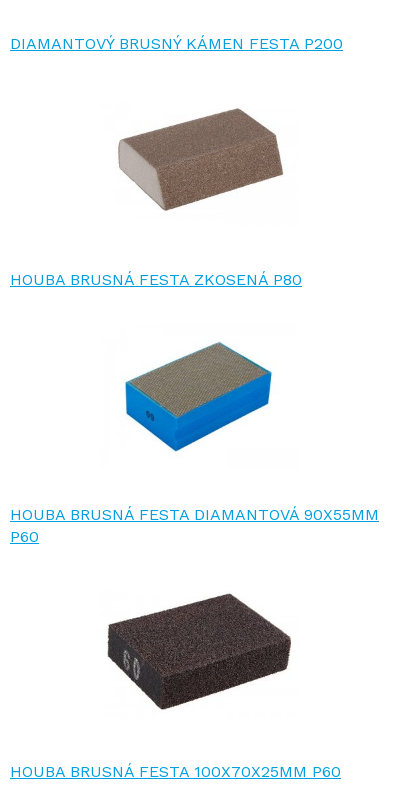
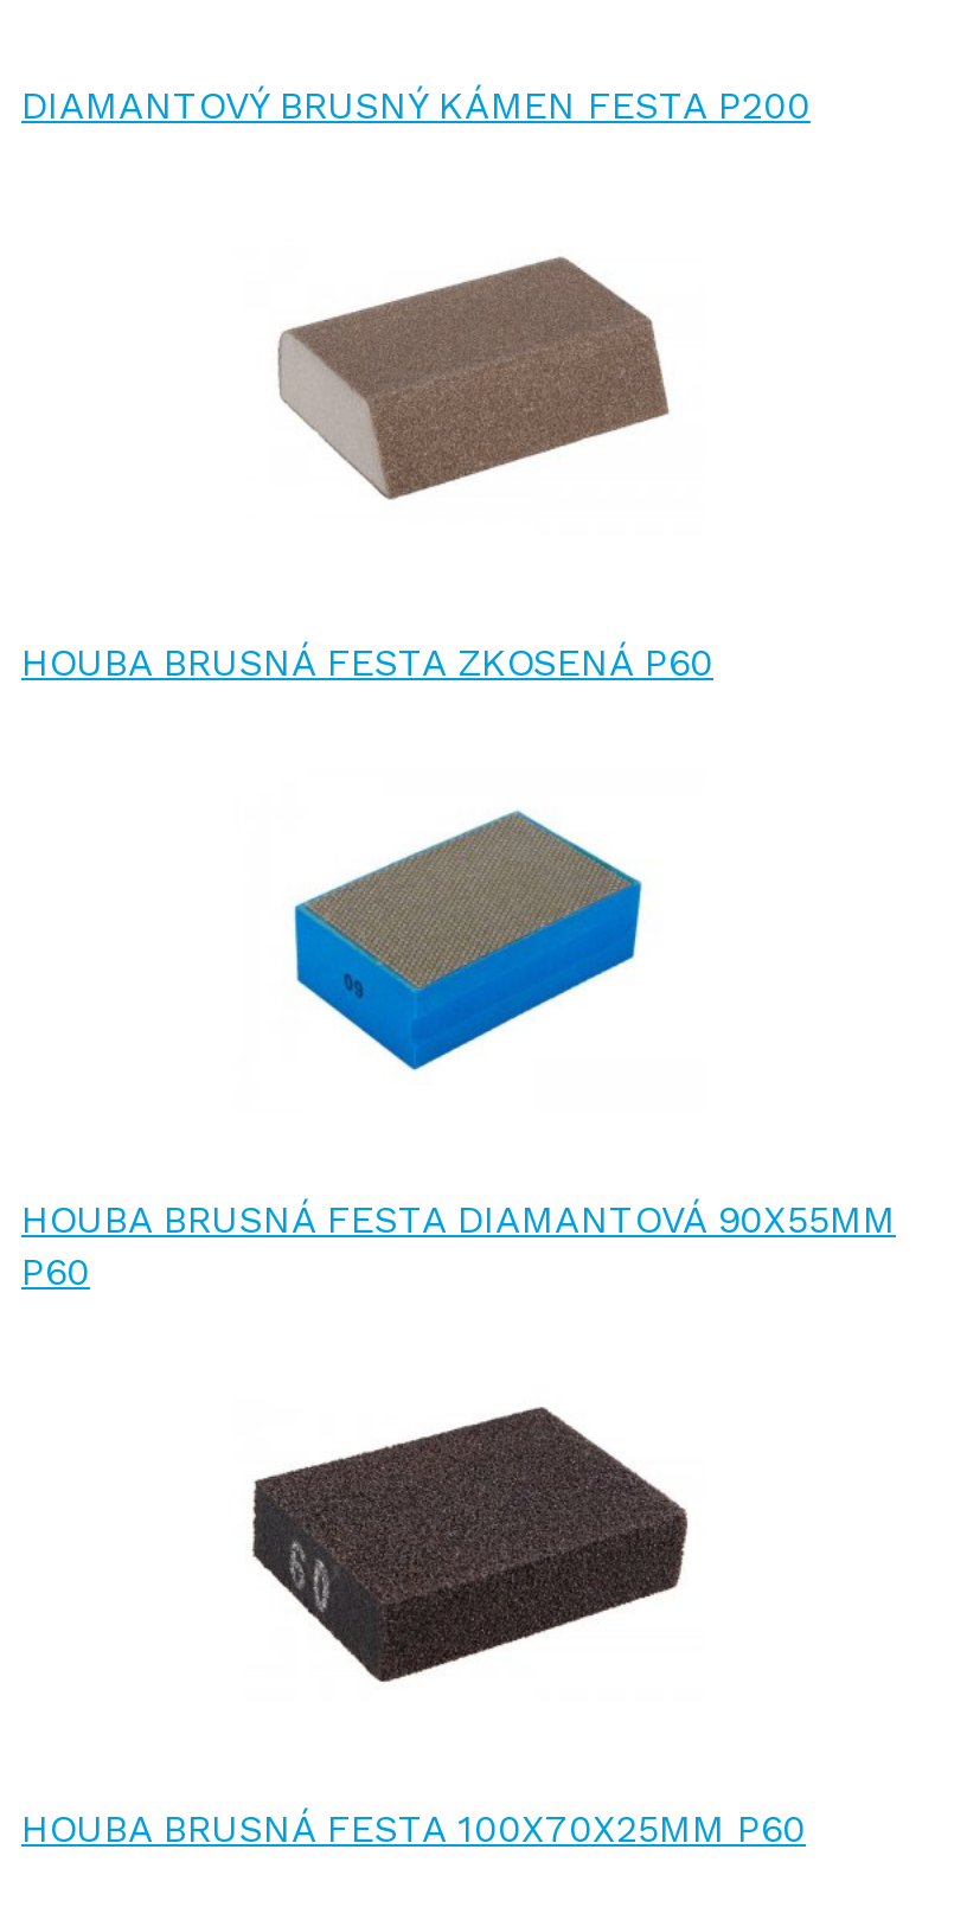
[10,269,302,288] HOUBA BRUSNÁ FESTA ZKOSENÁ P80 -> [21,640,713,685] HOUBA BRUSNÁ FESTA ZKOSENÁ P60

